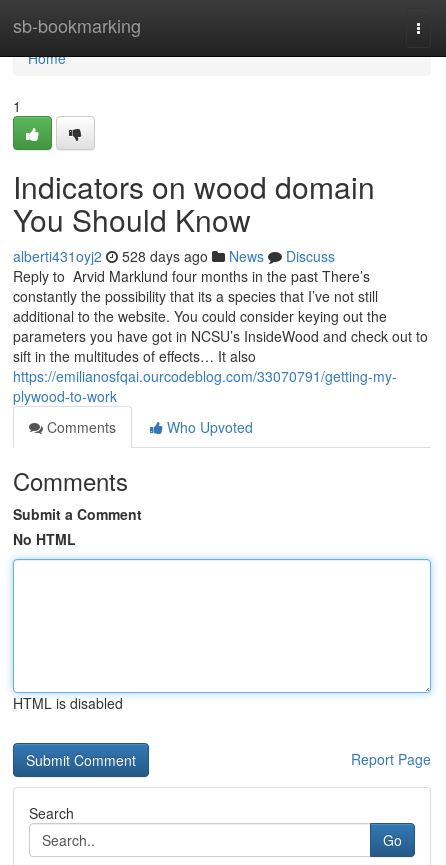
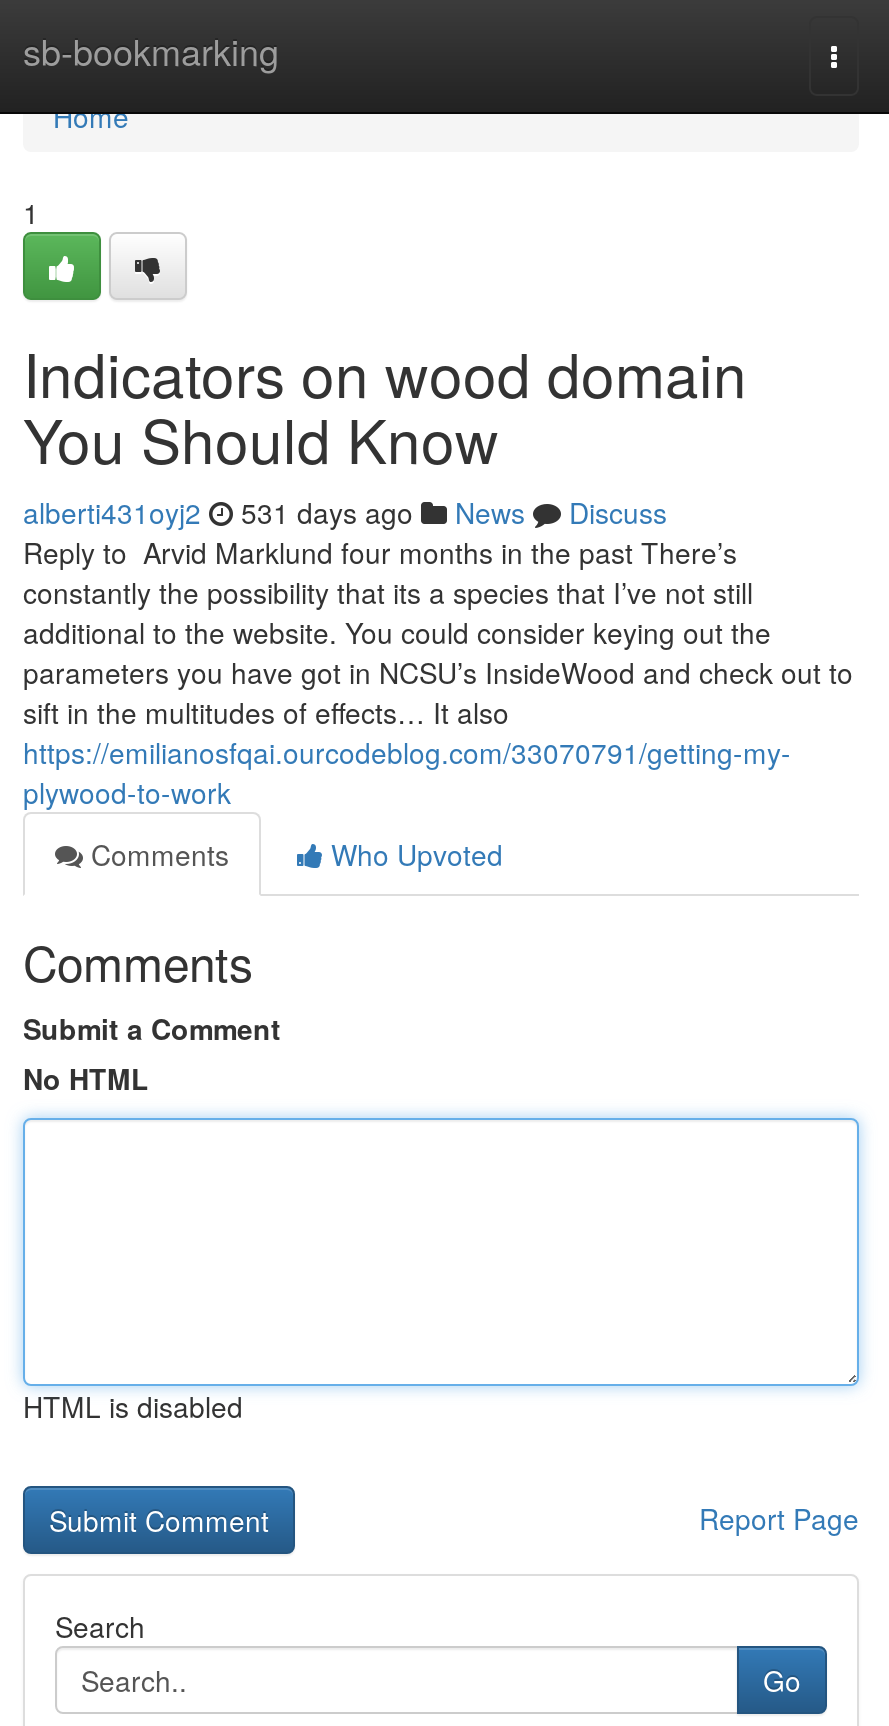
[13,246,335,266] alberti431oyj2 528 days ago News Discuss -> [23,492,667,532] alberti431oyj2 531 days ago News Discuss

